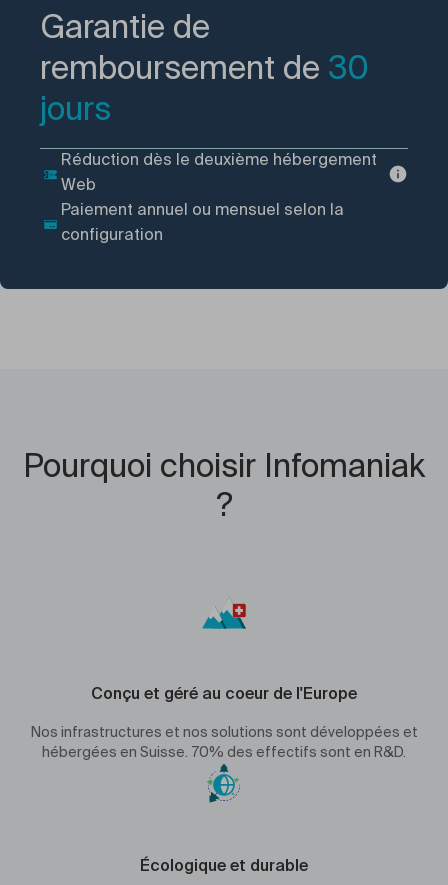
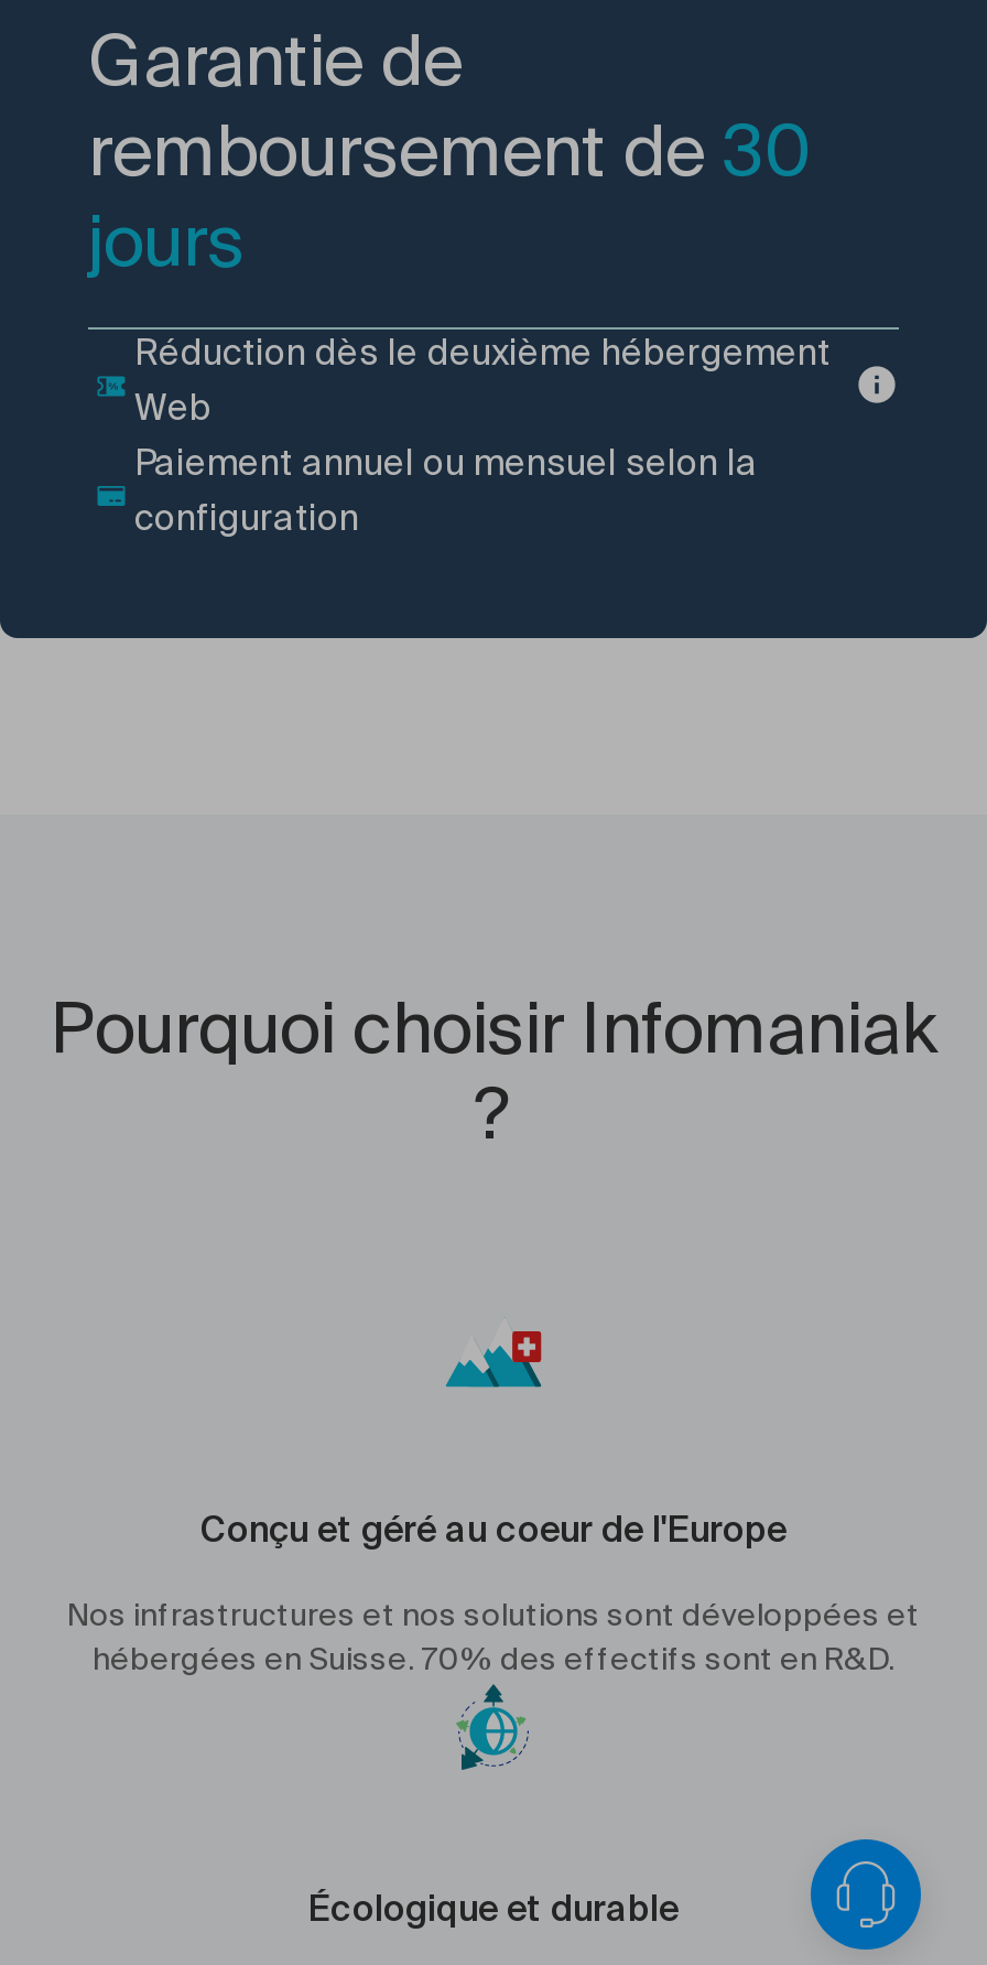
none -> [809,1837,923,1954] [image]

